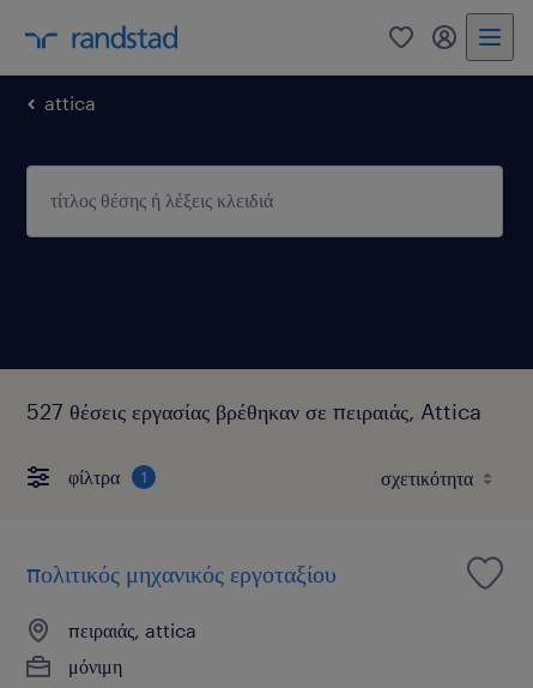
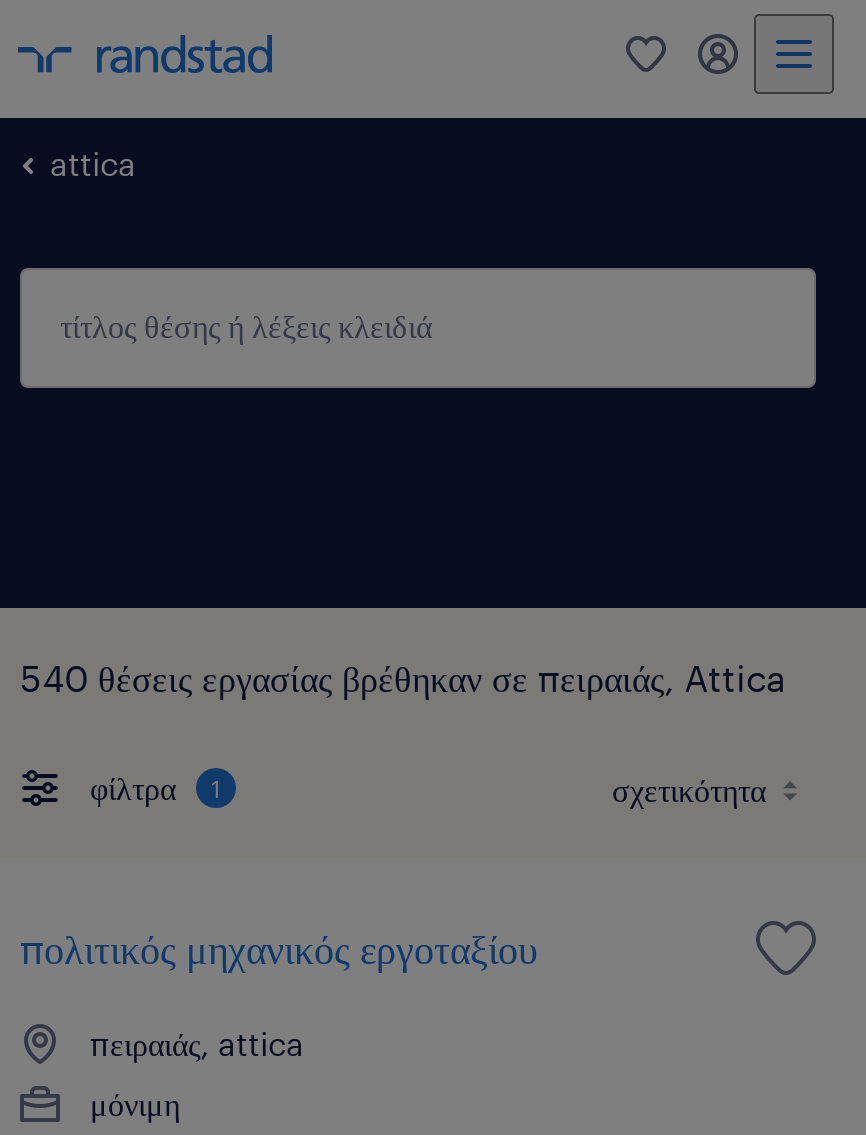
[26,398,481,424] 527 θέσεις εργασίας βρέθηκαν σε πειραιάς, Attica -> [20,656,786,700] 540 θέσεις εργασίας βρέθηκαν σε πειραιάς, Attica

